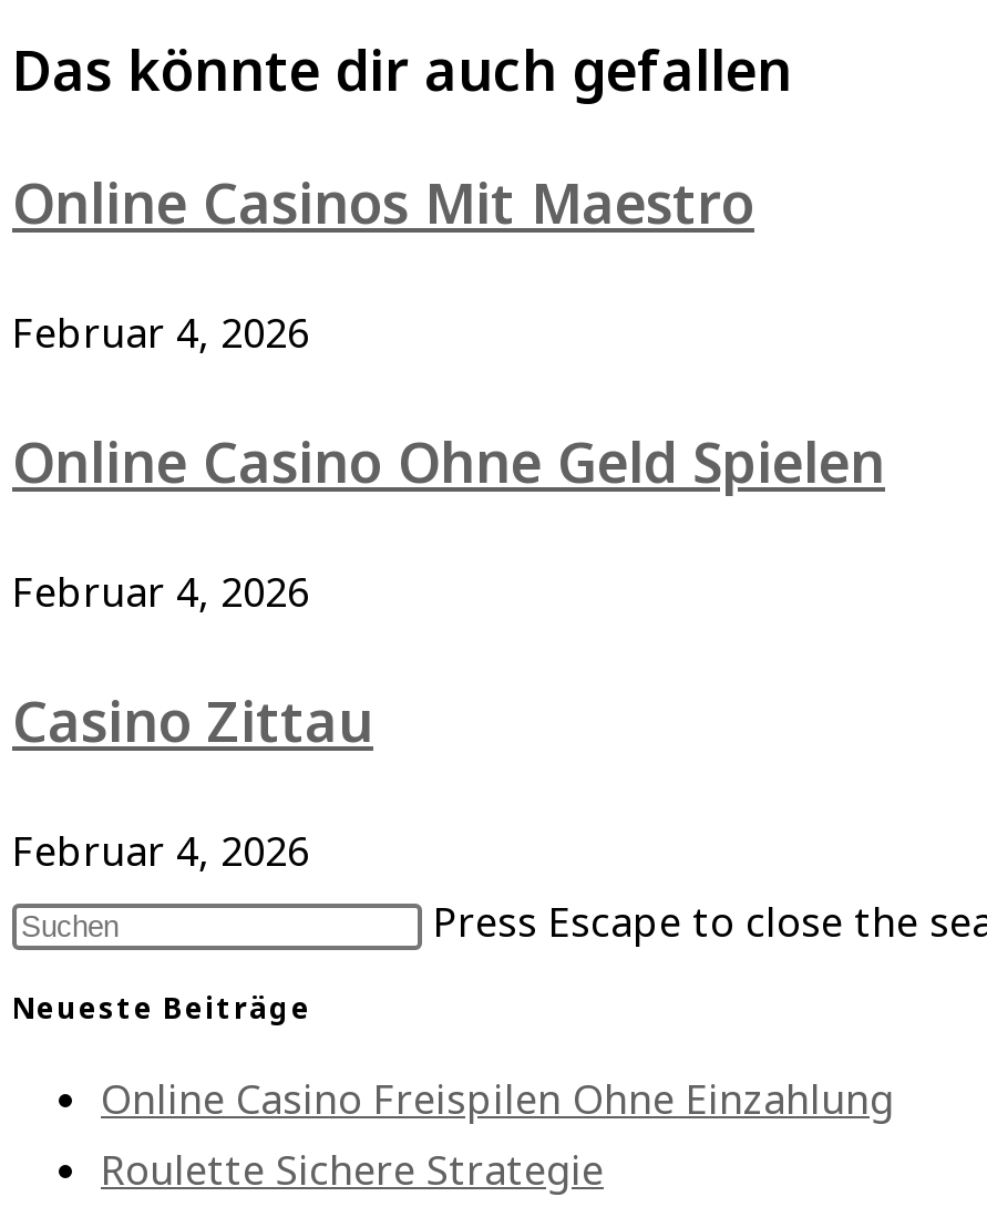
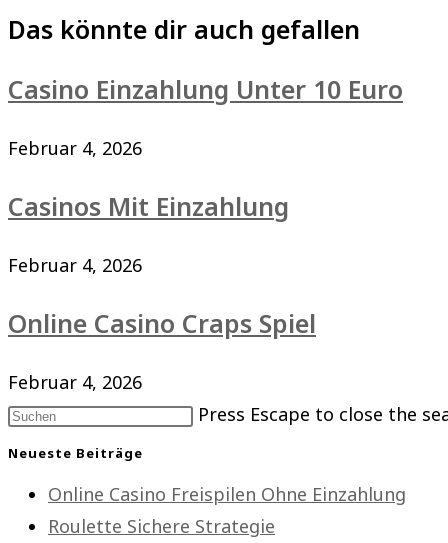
[12,164,754,240] Online Casinos Mit Maestro -> [8,72,403,106] Casino Einzahlung Unter 10 Euro
[12,423,885,499] Online Casino Ohne Geld Spielen -> [8,189,289,223] Casinos Mit Einzahlung
[12,683,373,758] Casino Zittau -> [8,306,316,340] Online Casino Craps Spiel

